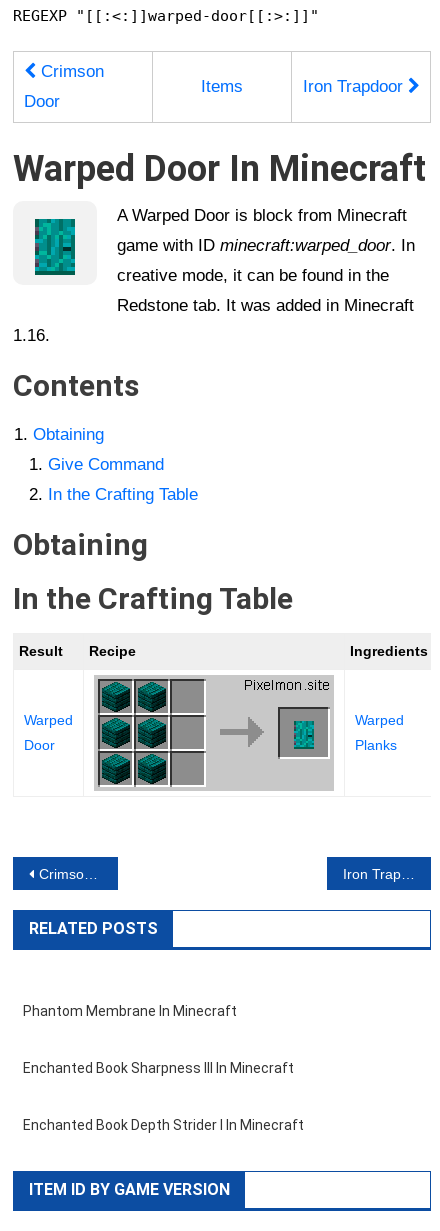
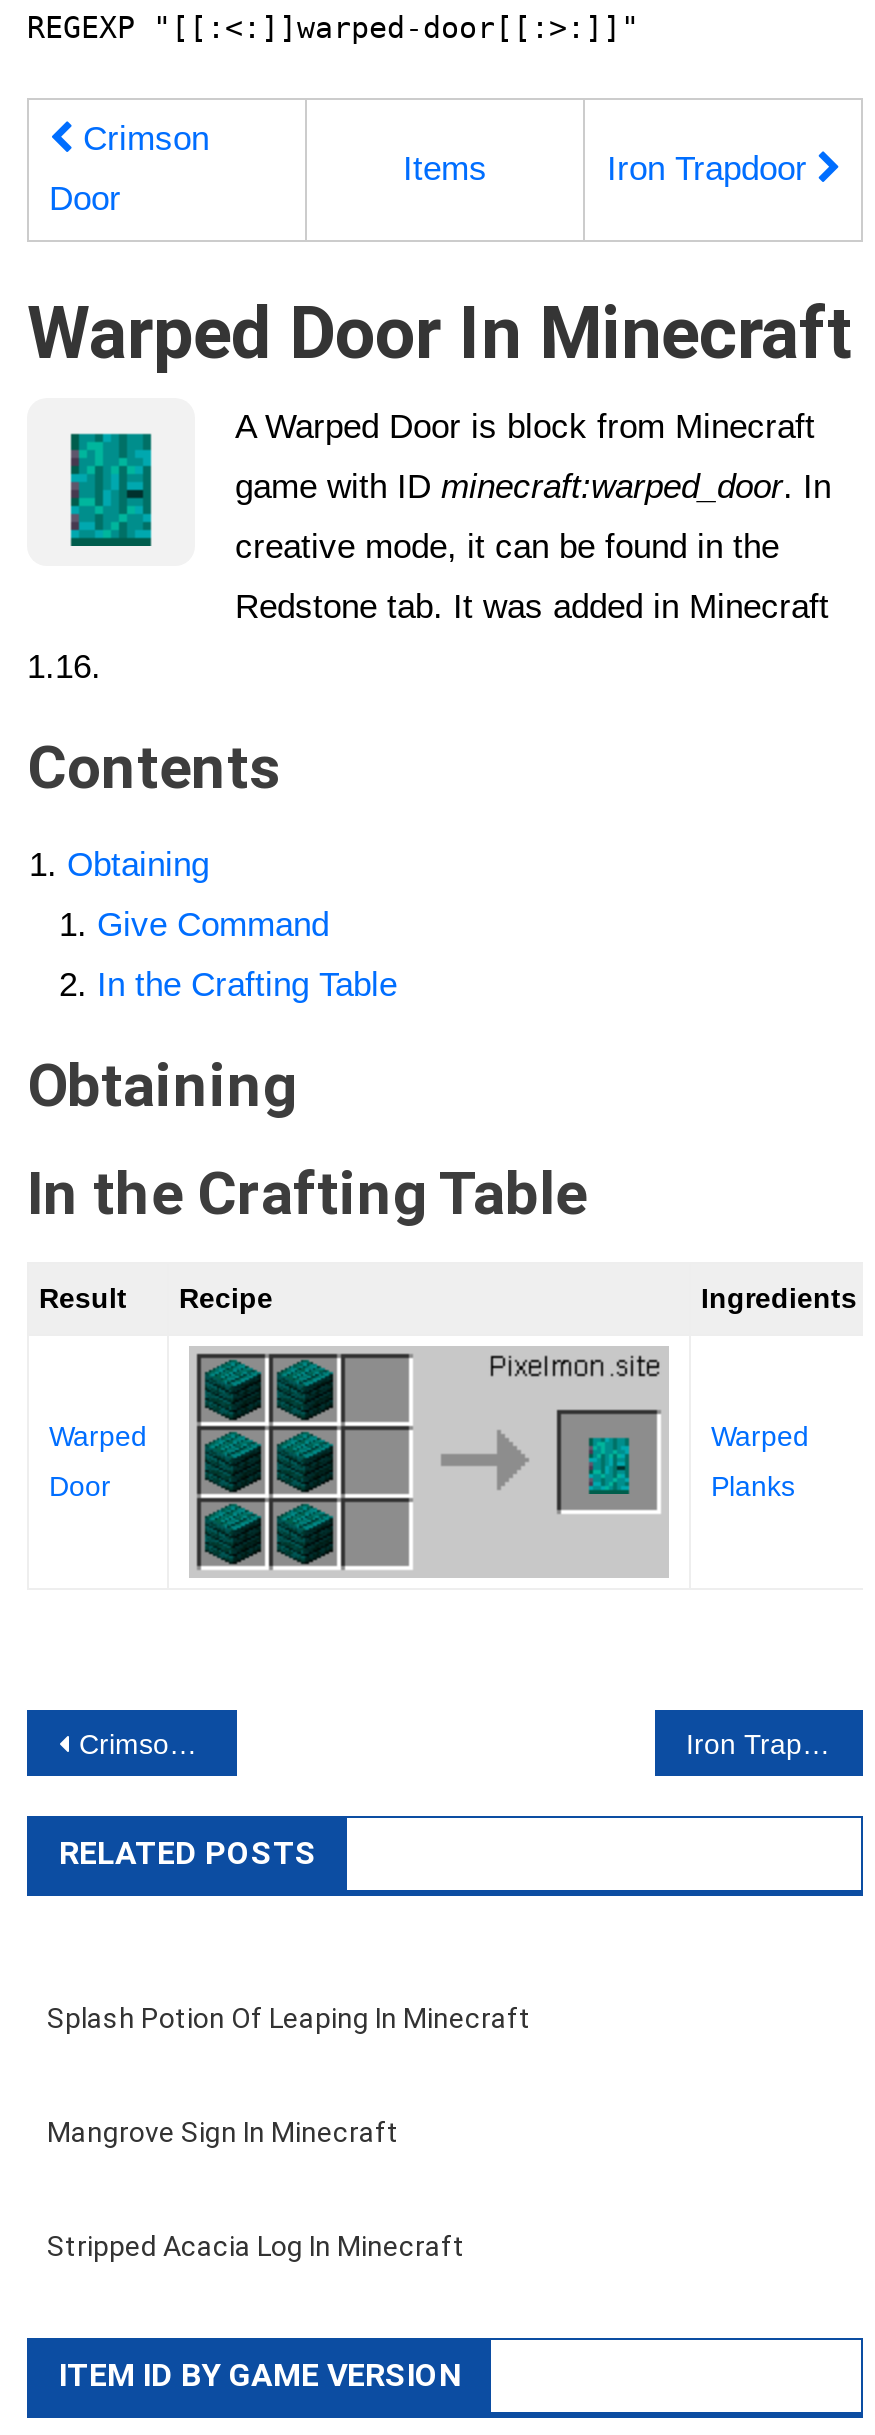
[23,1003,237,1019] Phantom Membrane In Minecraft -> [47,2002,531,2034] Splash Potion Of Leaping In Minecraft
[23,1060,294,1076] Enchanted Book Sharpness III In Minecraft -> [47,2116,399,2148] Mangrove Sign In Minecraft
[23,1117,304,1133] Enchanted Book Depth Strider I In Minecraft -> [47,2230,465,2262] Stripped Acacia Log In Minecraft

